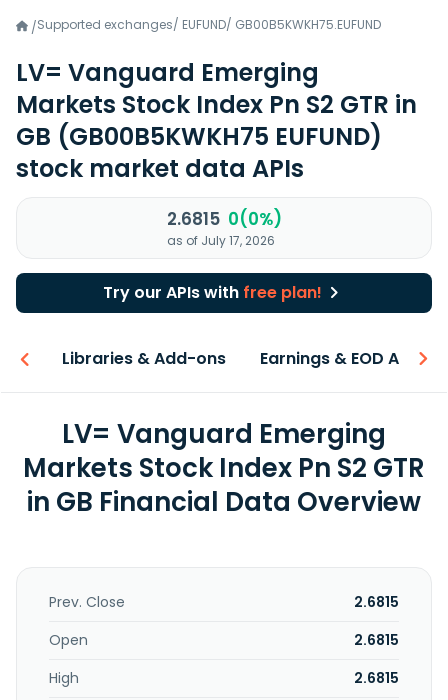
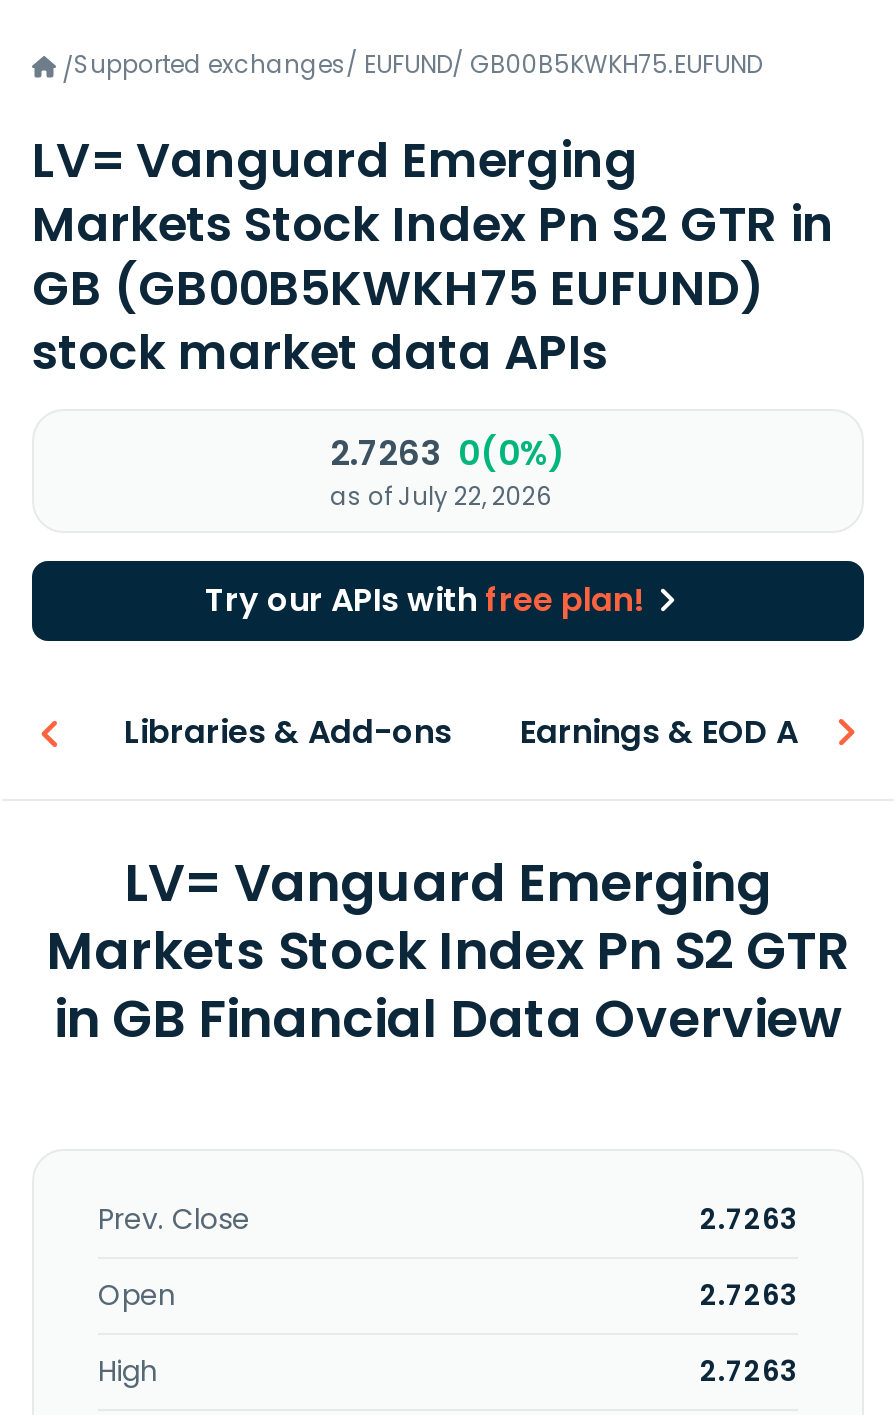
[166,207,281,231] 2.6815 0(0%) -> [330,429,566,477] 2.7263 0(0%)
[166,232,274,249] as of July 17, 2026 -> [330,479,552,513] as of July 22, 2026
[354,592,399,612] 2.6815 -> [700,1199,798,1239] 2.7263
[354,630,399,650] 2.6815 -> [700,1275,798,1315] 2.7263
[354,668,399,688] 2.6815 -> [700,1351,798,1391] 2.7263

